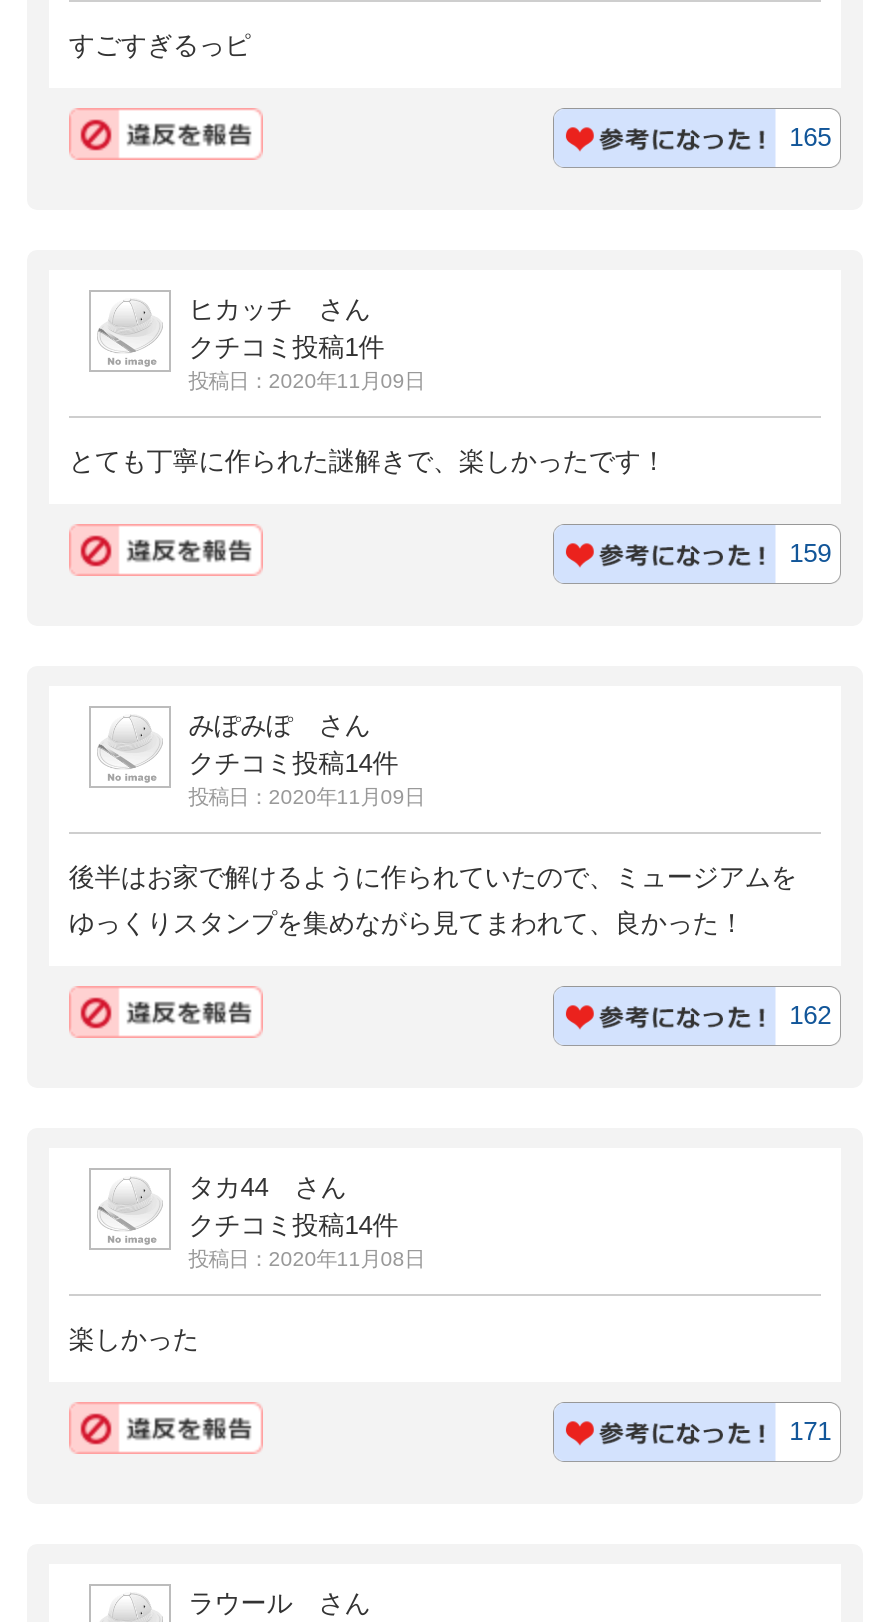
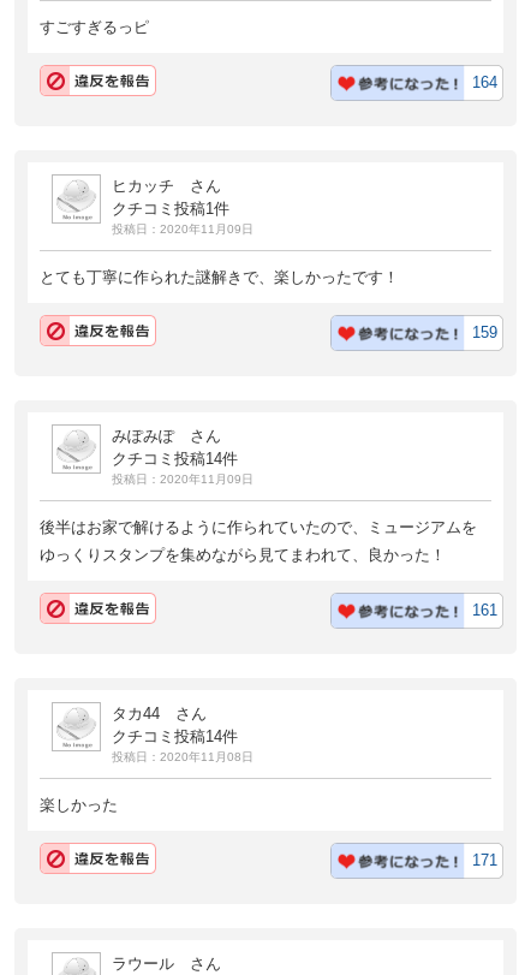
[789,122,831,152] 165 -> [472,73,497,91] 164
[789,1000,831,1030] 162 -> [472,601,497,619] 161

